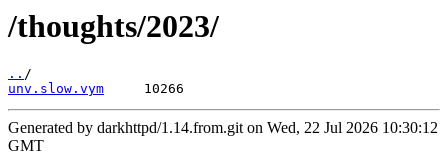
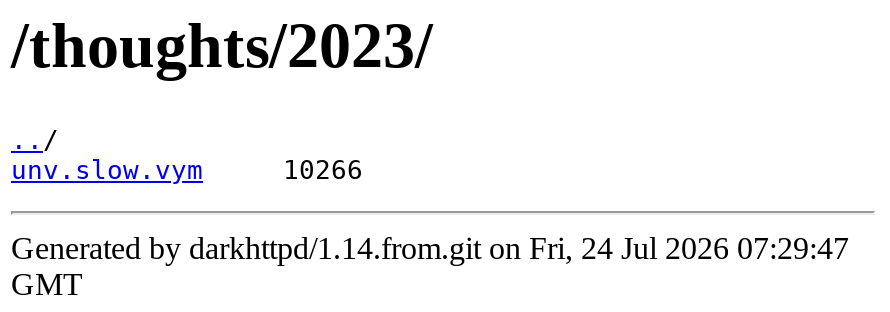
[8,119,438,136] Generated by darkhttpd/1.14.from.git on Wed, 22 Jul 2026 10:30:12 -> [11,232,849,266] Generated by darkhttpd/1.14.from.git on Fri, 24 Jul 2026 07:29:47

